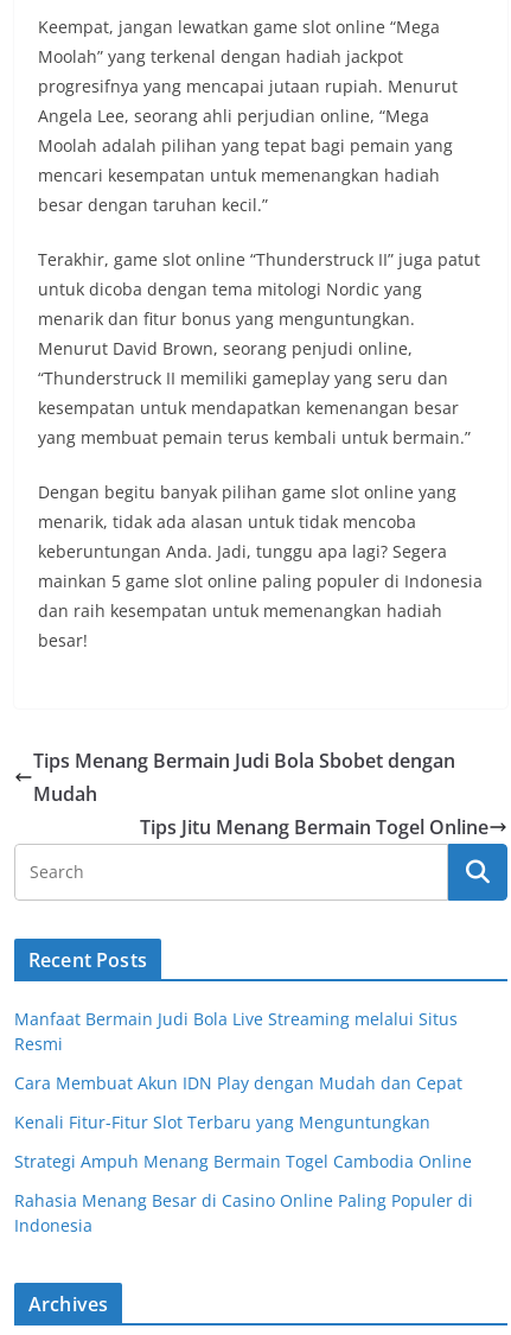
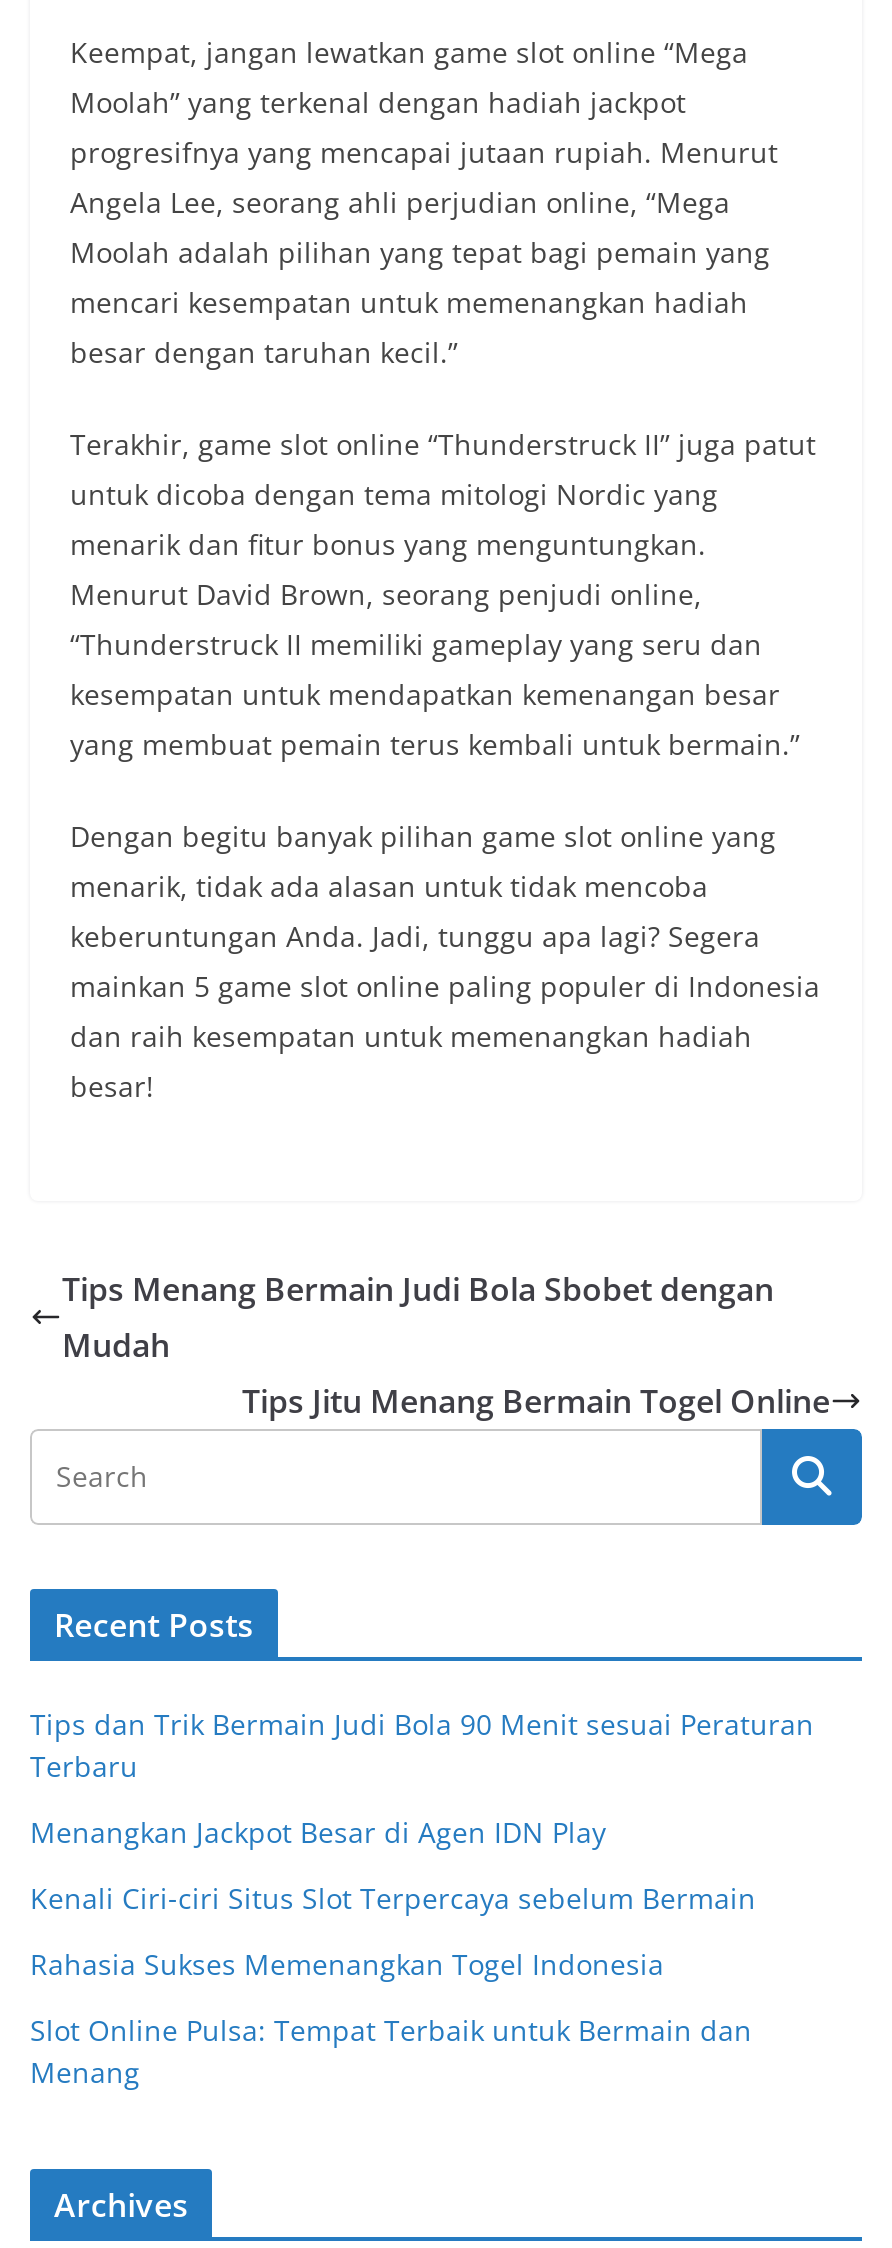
[14,1007,458,1055] Manfaat Bermain Judi Bola Live Streaming melalui Situs | Resmi -> [30,1705,814,1785] Tips dan Trik Bermain Judi Bola 90 Menit sesuai Peraturan | Terbaru
[14,1072,462,1094] Cara Membuat Akun IDN Play dengan Mudah dan Cepat -> [30,1813,606,1851] Menangkan Jackpot Besar di Agen IDN Play
[14,1111,430,1133] Kenali Fitur-Fitur Slot Terbaru yang Menguntungkan -> [30,1879,756,1917] Kenali Ciri-ciri Situs Slot Terpercaya sebelum Bermain
[14,1150,472,1172] Strategi Ampuh Menang Bermain Togel Cambodia Online -> [30,1945,664,1983] Rahasia Sukses Memenangkan Togel Indonesia
[14,1189,473,1237] Rahasia Menang Besar di Casino Online Paling Populer di | Indonesia -> [30,2011,752,2091] Slot Online Pulsa: Tempat Terbaik untuk Bermain dan | Menang

